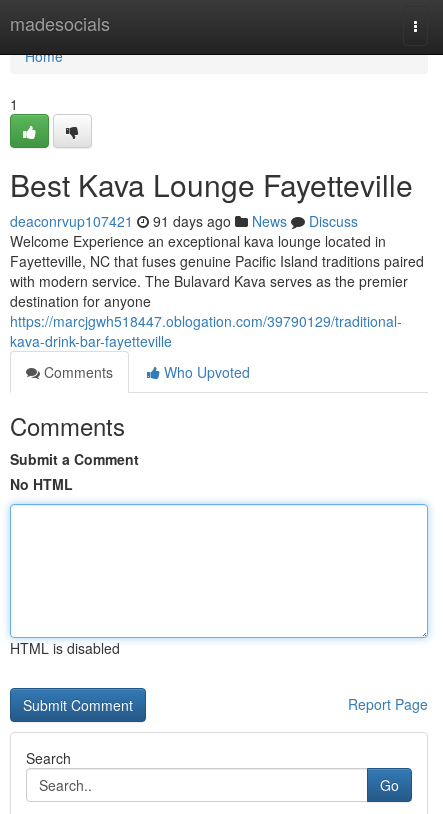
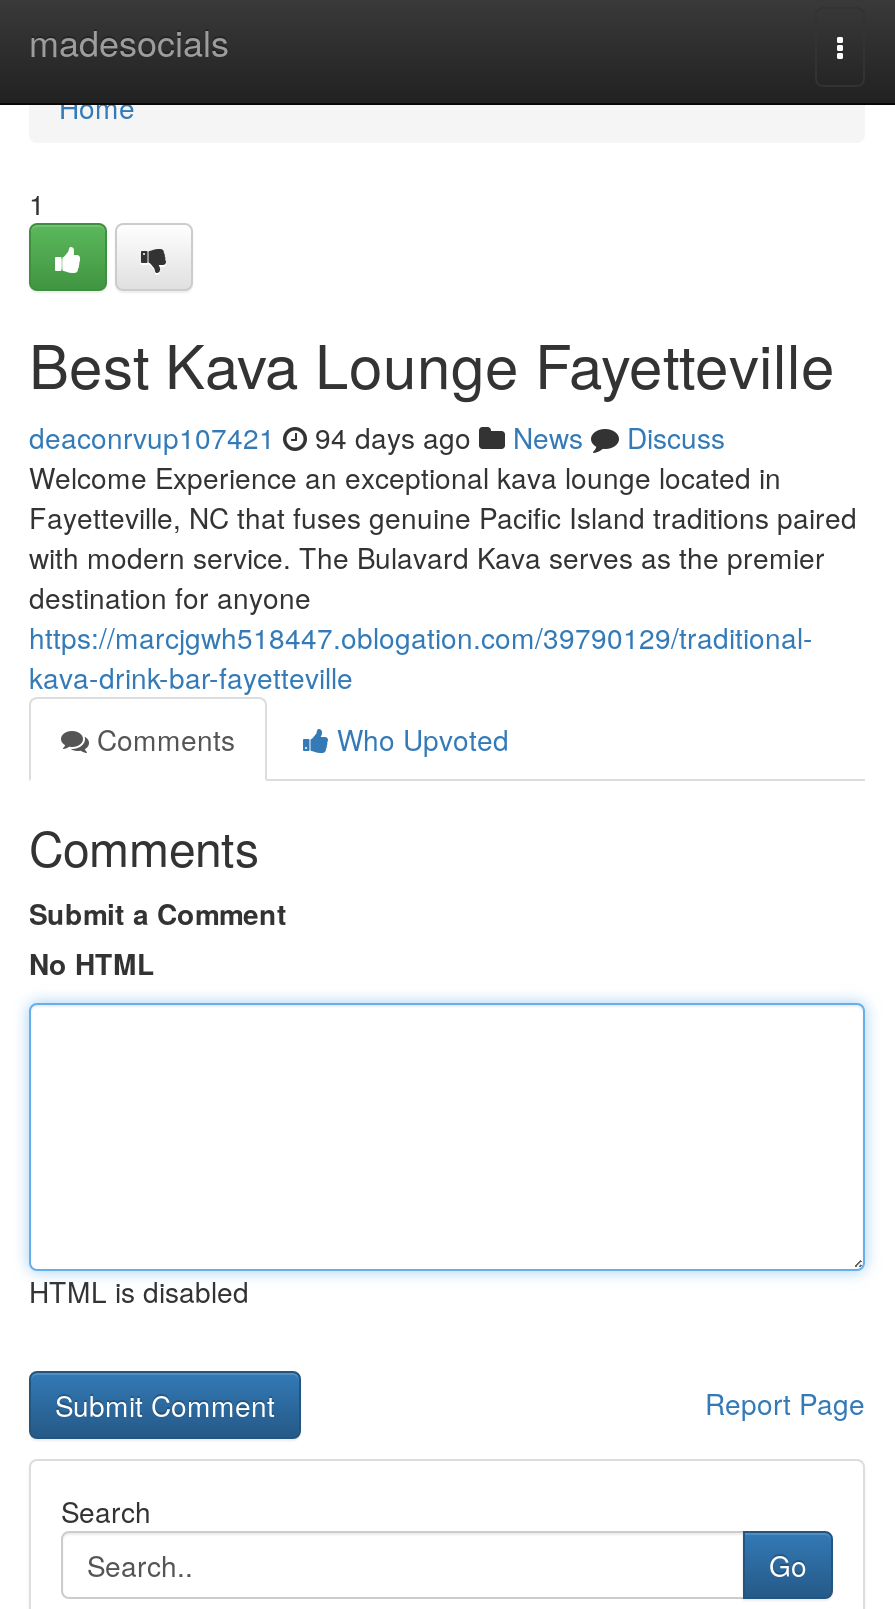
[10,211,358,231] deaconrvup107421 91 days ago News Discuss -> [29,417,725,457] deaconrvup107421 94 days ago News Discuss

